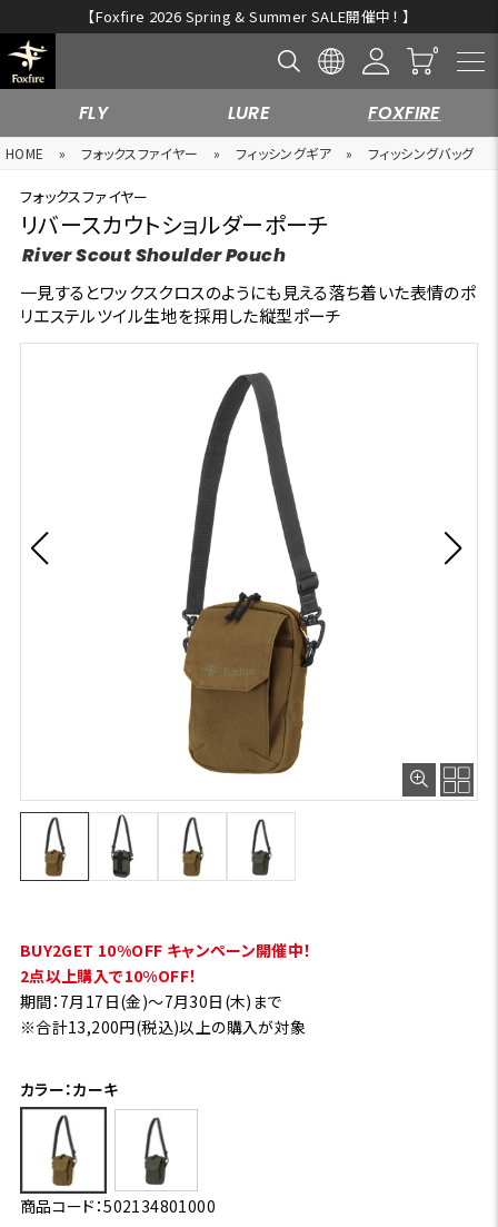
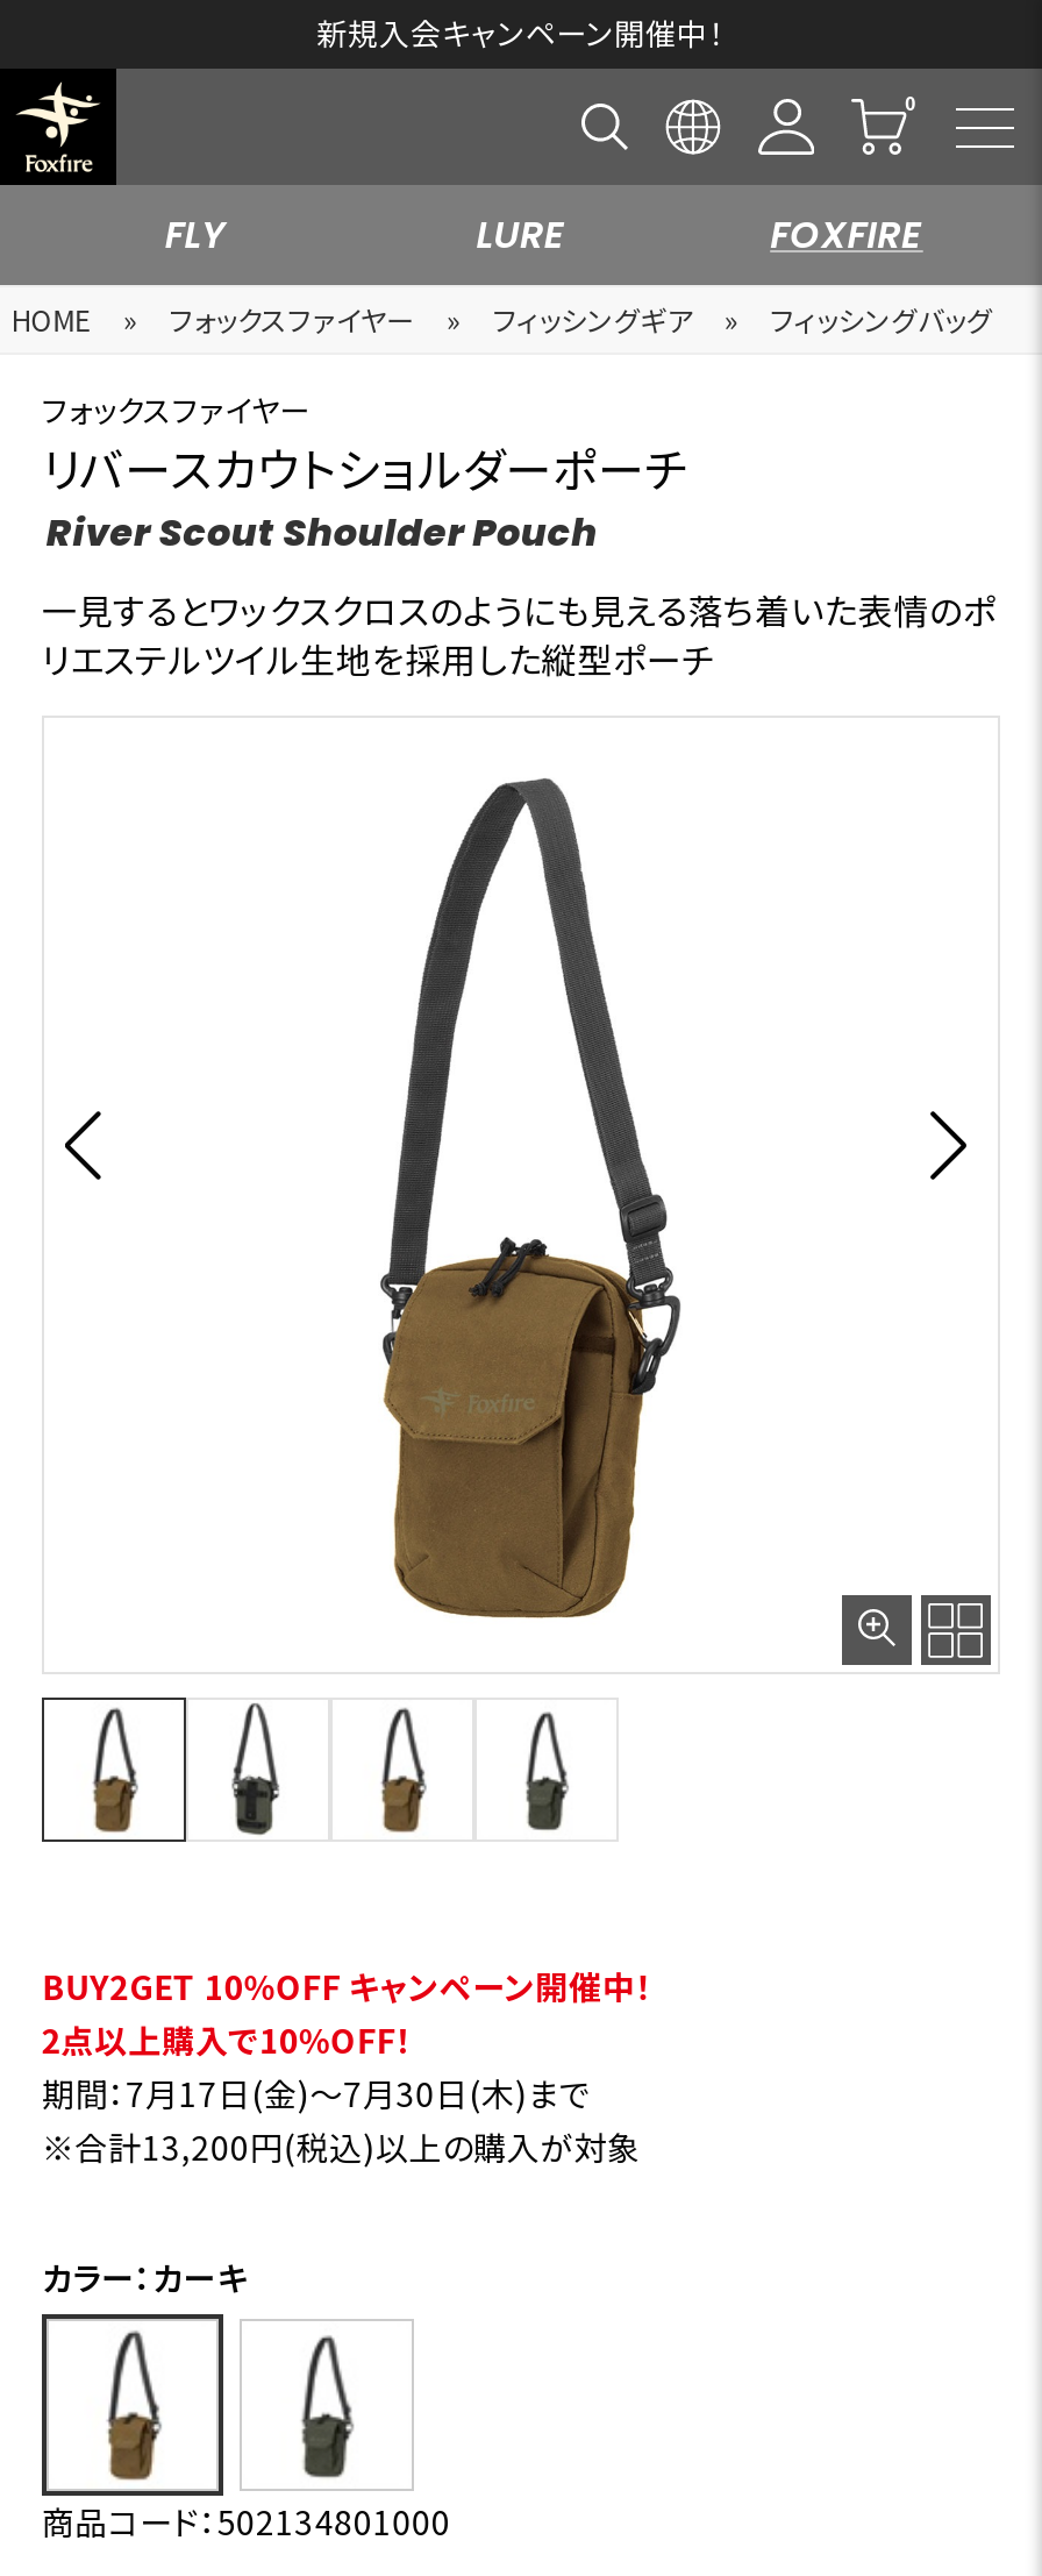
[87,6,411,27] 【Foxfire 2026 Spring & Summer SALE開催中！ 】 -> [317,10,725,55] 新規入会キャンペーン開催中！

